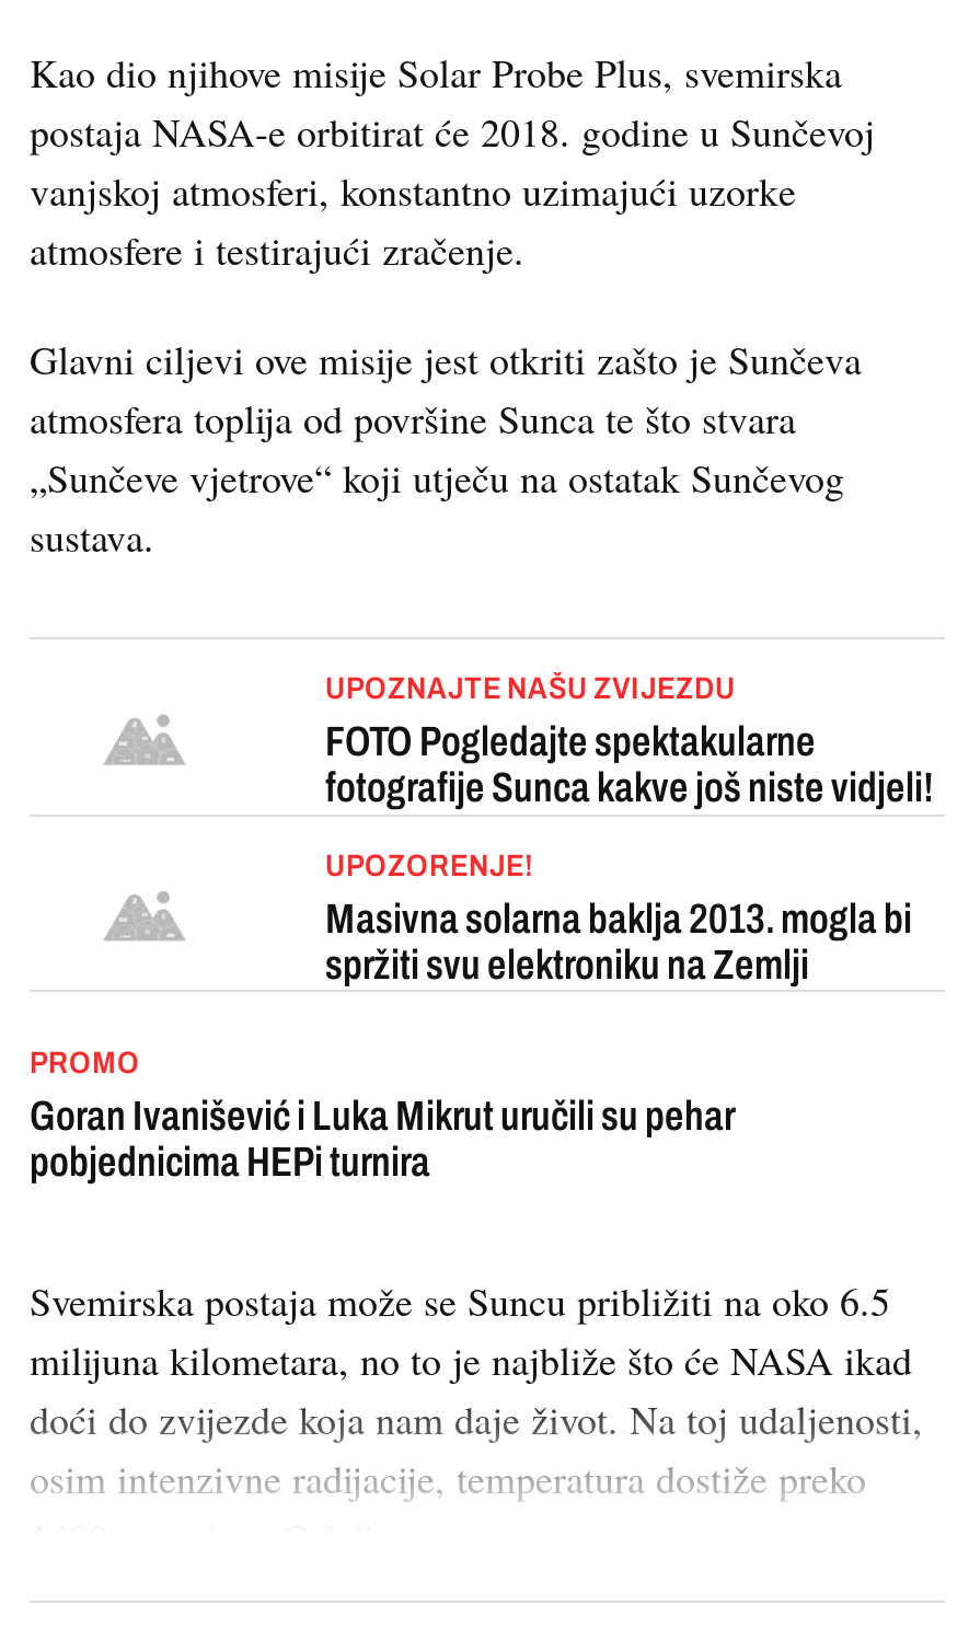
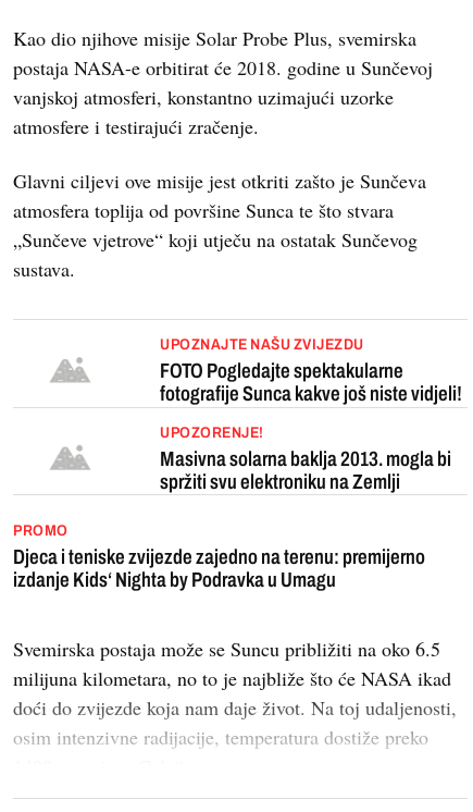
[30,1092,735,1184] Goran Ivanišević i Luka Mikrut uručili su pehar | pobjednicima HEPi turnira -> [13,545,425,591] Djeca i teniske zvijezde zajedno na terenu: premijerno | izdanje Kids‘ Nighta by Podravka u Umagu

